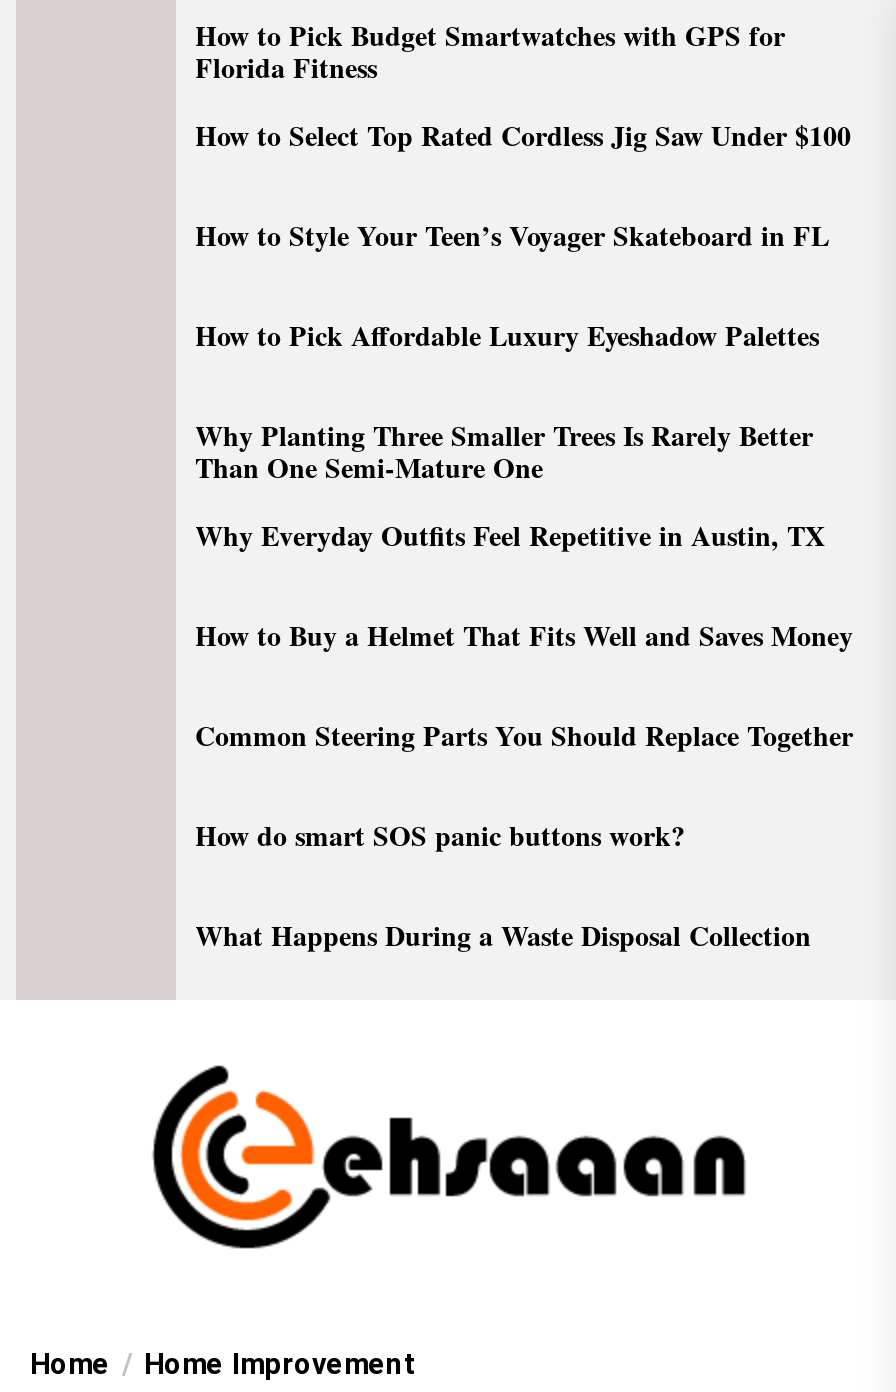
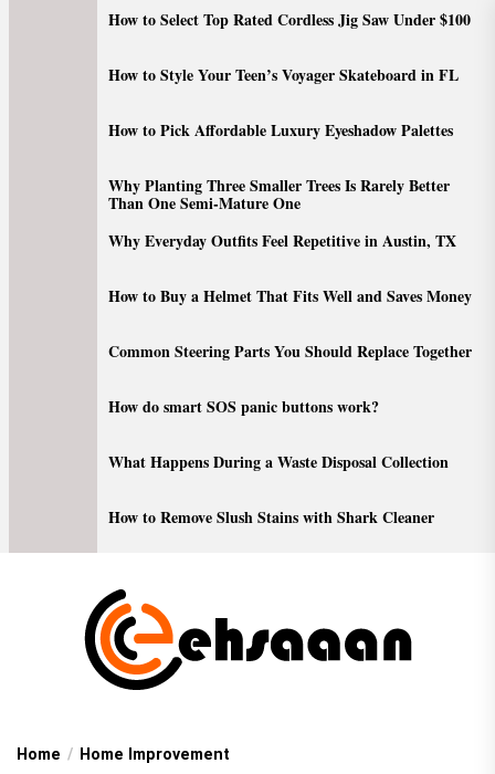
[195,14,785,88] How to Pick Budget Smartwatches with GPS for | Florida Fitness -> none
moved [195,114,853,956] -> [108,8,471,473]: How to Select Top Rated Cordless Jig Saw Under $100 | How to Style Your Teen’s Voyager Skateboard in FL | How to Pick Affordable Luxury Eyeshadow Palettes | ... | How do smart SOS panic buttons work? | What Happens During a Waste Disposal Collection
none -> [108,505,434,529] How to Remove Slush Stains with Shark Cleaner

